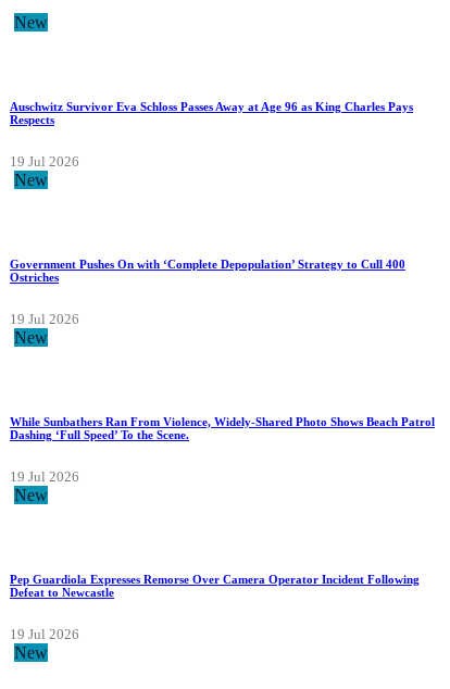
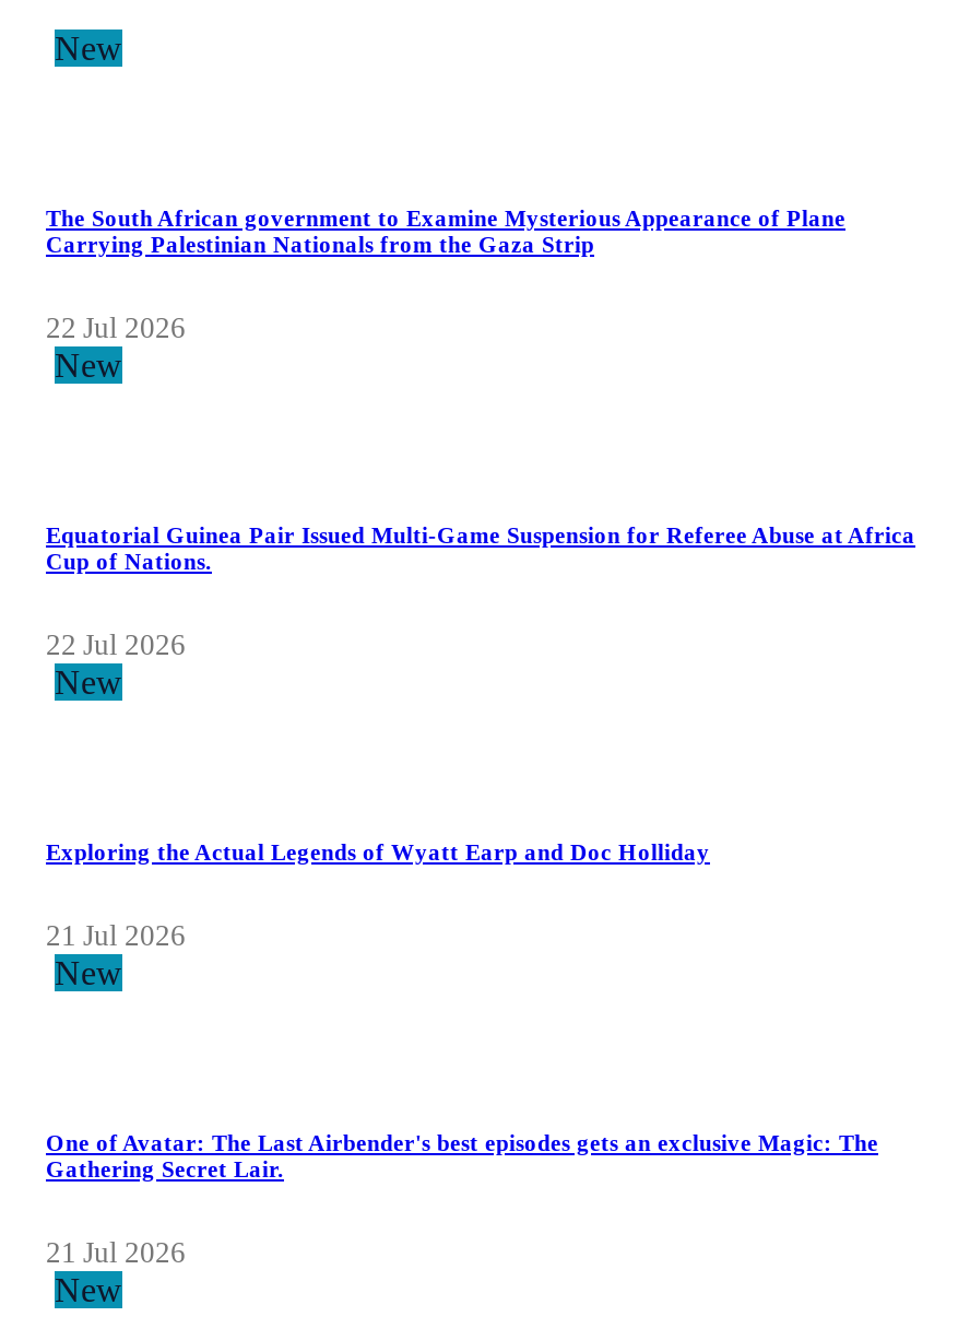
[10,100,413,126] Auschwitz Survivor Eva Schloss Passes Away at Age 96 as King Charles Pays | Respects -> [46,204,845,257] The South African government to Examine Mysterious Appearance of Plane | Carrying Palestinian Nationals from the Gaza Strip
[10,153,79,170] 19 Jul 2026 -> [46,312,186,344] 22 Jul 2026
[10,257,405,284] Government Pushes On with ‘Complete Depopulation’ Strategy to Cull 400 | Ostriches -> [46,521,915,574] Equatorial Guinea Pair Issued Multi-Game Suspension for Referee Abuse at Africa | Cup of Nations.
[10,311,79,327] 19 Jul 2026 -> [46,628,186,661] 22 Jul 2026
[10,415,435,441] While Sunbathers Ran From Violence, Widely-Shared Photo Shows Beach Patrol | Dashing ‘Full Speed’ To the Scene. -> [46,838,710,864] Exploring the Actual Legends of Wyatt Earp and Doc Holliday
[10,468,79,485] 19 Jul 2026 -> [46,919,186,952] 21 Jul 2026
[10,573,420,599] Pep Guardiola Expresses Remorse Over Camera Operator Incident Following | Defeat to Newcastle -> [46,1129,878,1181] One of Avatar: The Last Airbender's best episodes gets an exclusive Magic: The | Gathering Secret Lair.
[10,626,79,642] 19 Jul 2026 -> [46,1236,186,1269] 21 Jul 2026

